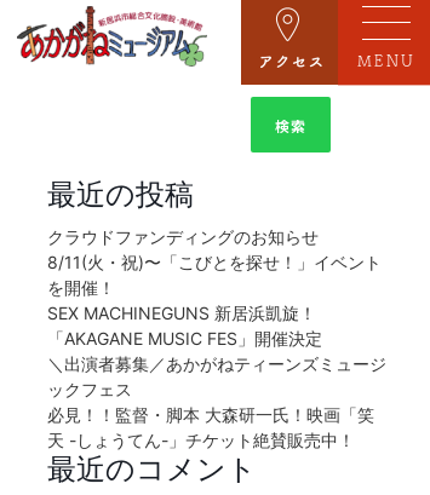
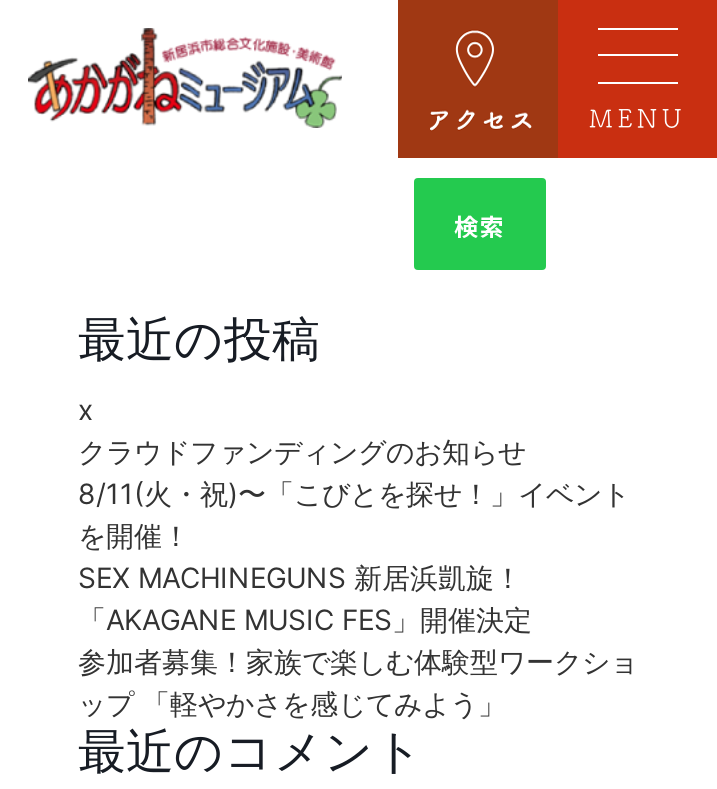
none -> [78,392,94,426] x
moved [47,226,382,349] -> [78,434,630,636]: クラウドファンディングのお知らせ | 8/11(火・祝)〜「こびとを探せ！」イベント | を開催！ | SEX MACHINEGUNS 新居浜凱旋！ | 「AKAGANE MUSIC FES」開催決定
[47,353,386,450] ＼出演者募集／あかがねティーンズミュージ | ックフェス | 必見！！監督・脚本 大森研一氏！映画「笑 | 天 -しょうてん-」チケット絶賛販売中！ -> [78,644,638,720] 参加者募集！家族で楽しむ体験型ワークショ | ップ 「軽やかさを感じてみよう」

